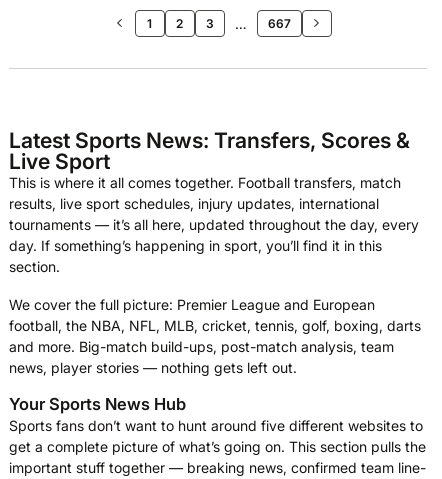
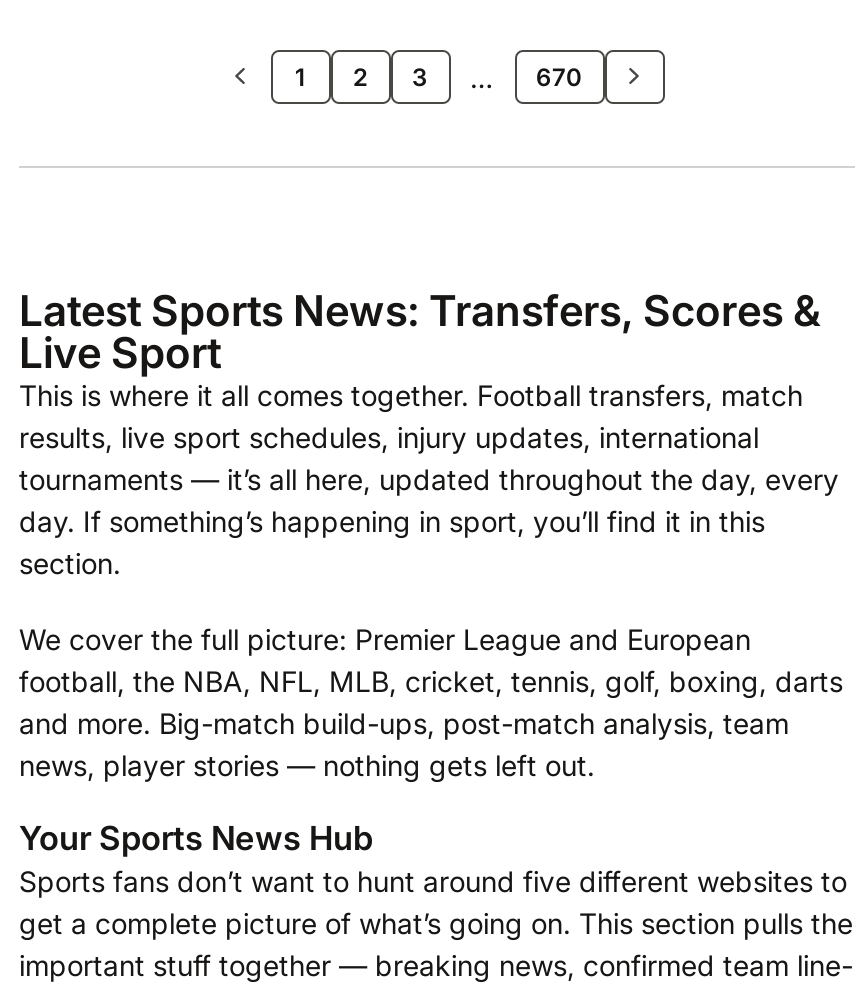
[267,16,290,31] 667 -> [536,62,582,92] 670

